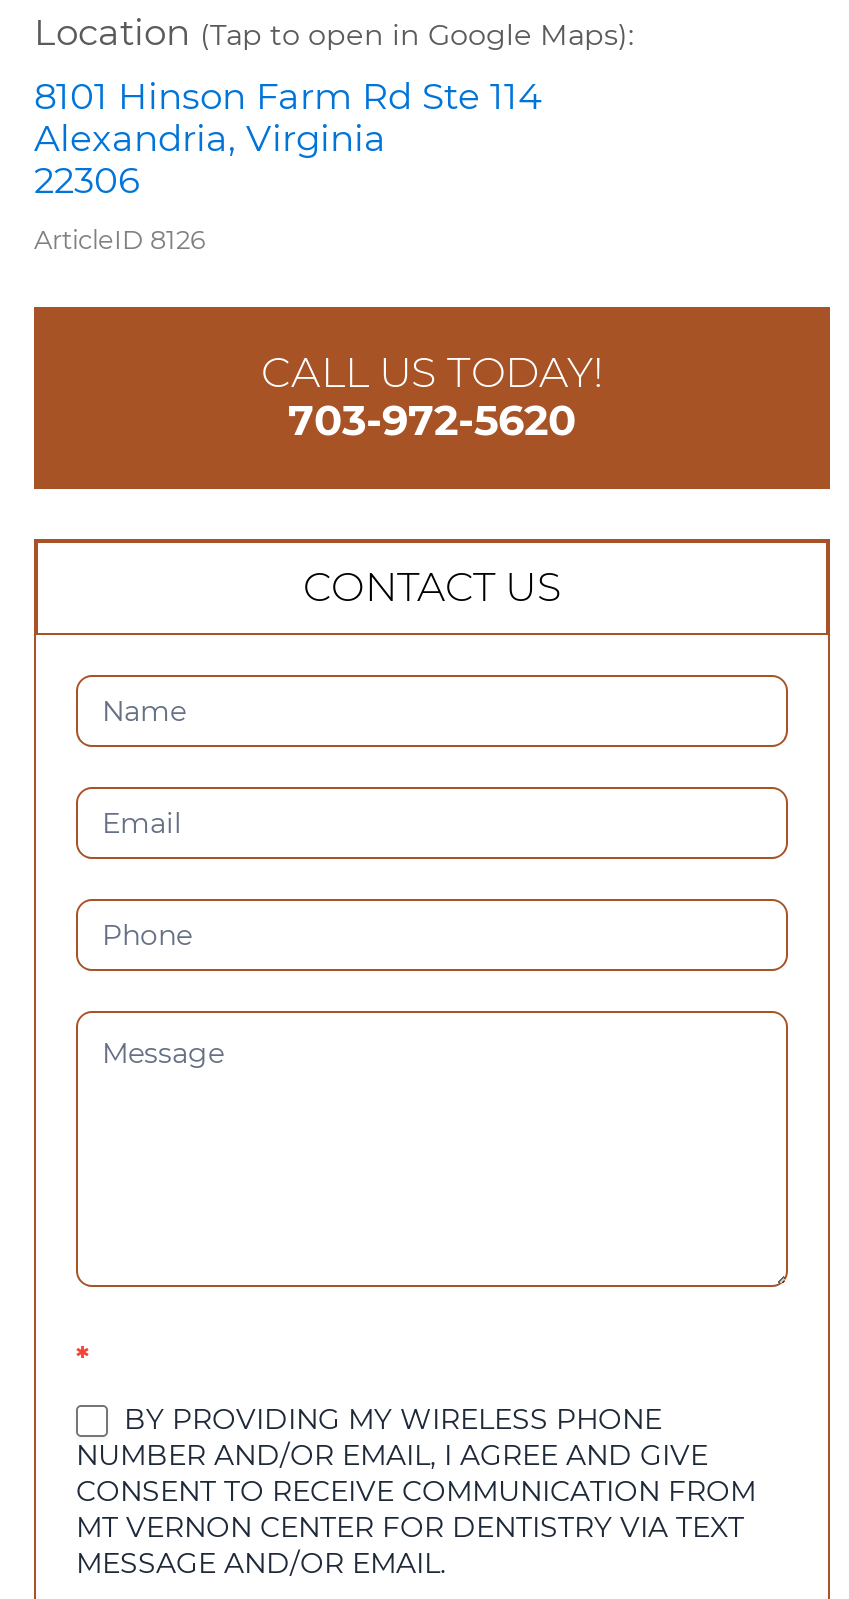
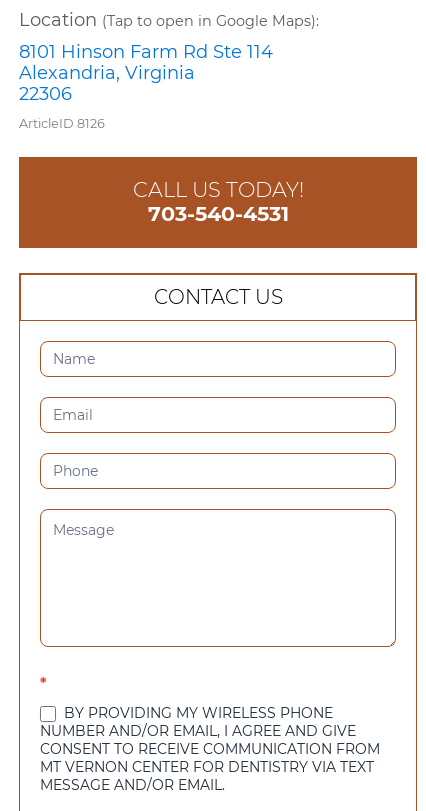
[288,396,576,446] 703-972-5620 -> [147,201,288,226] 703-540-4531

